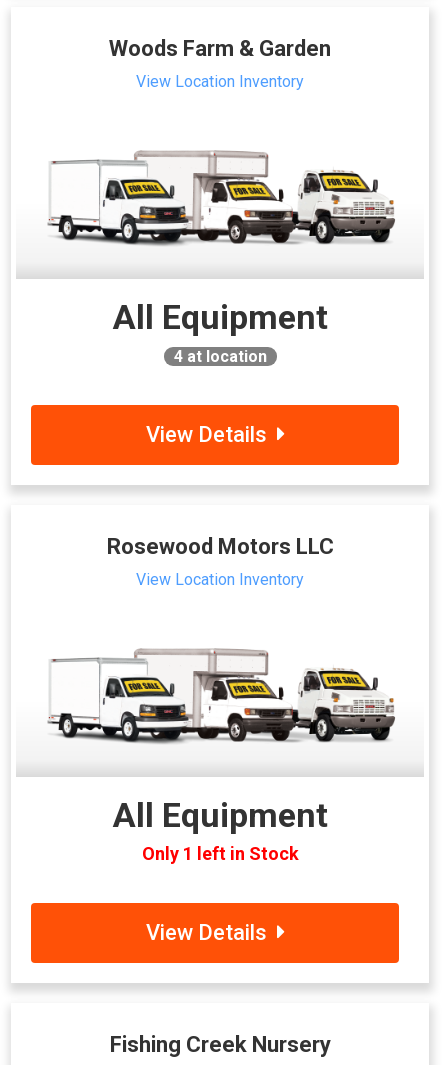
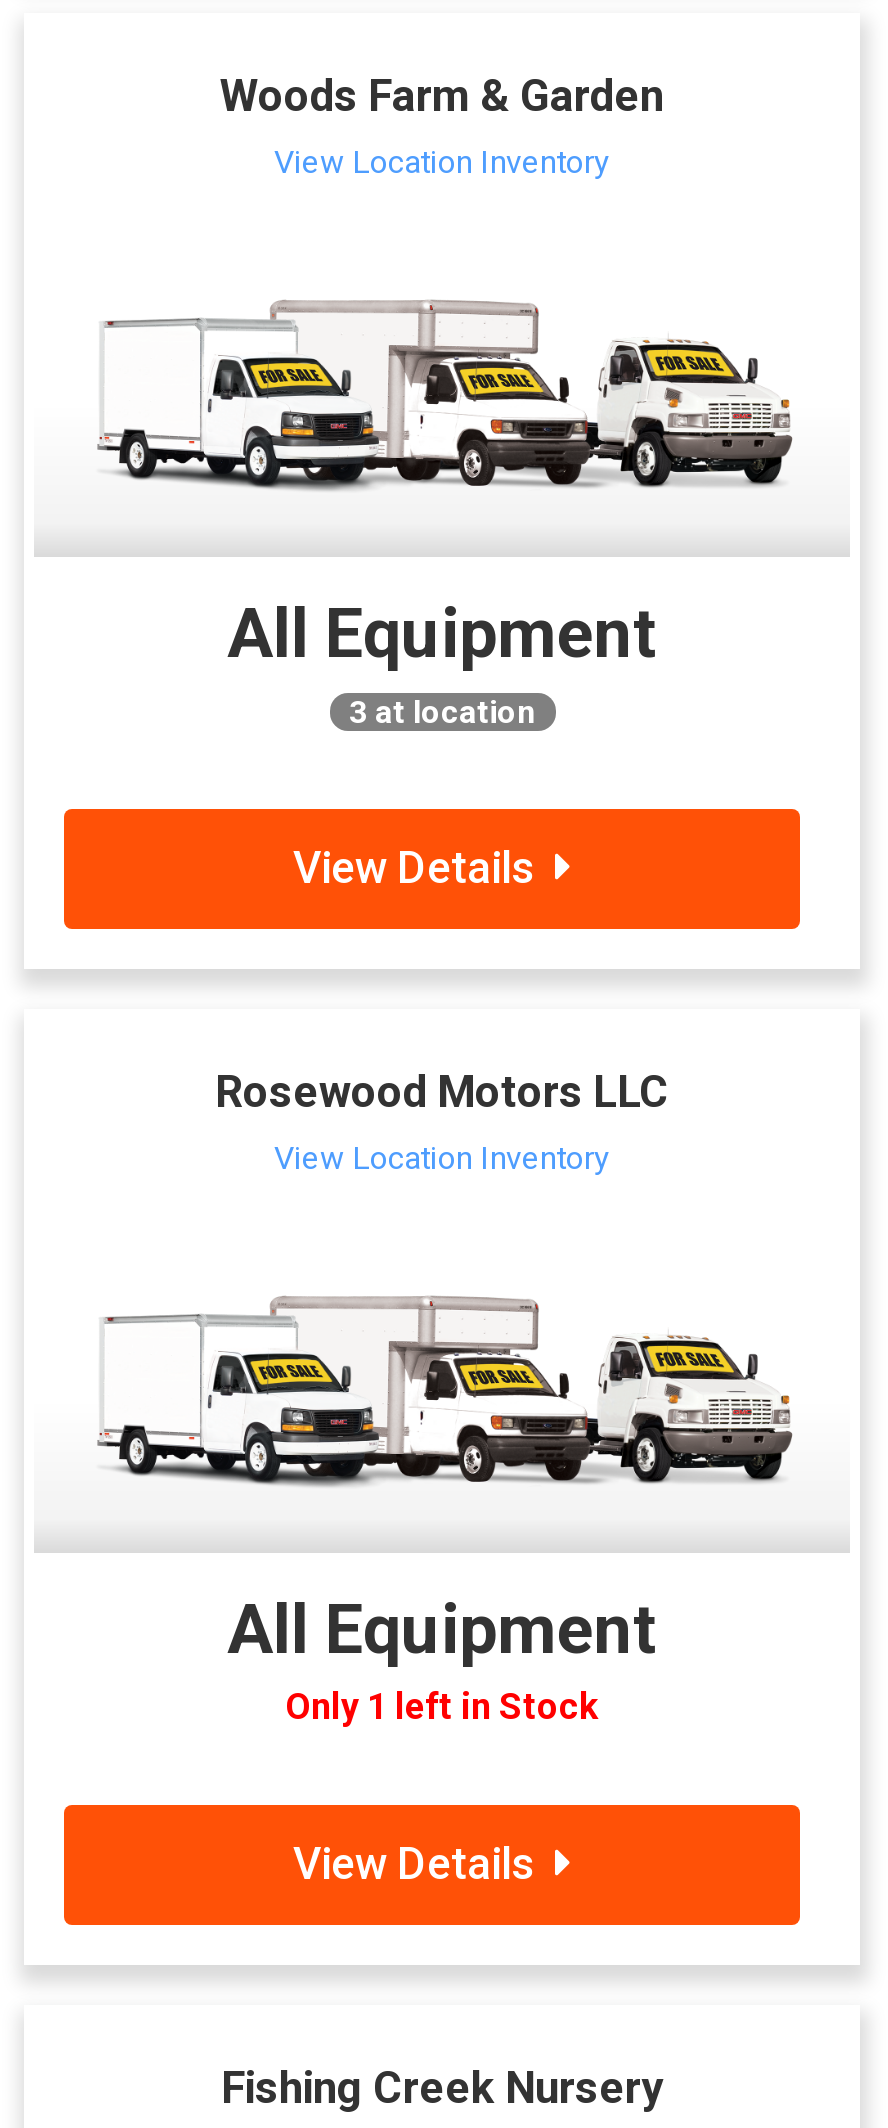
[173,347,266,366] 4at location -> [349,693,535,731] 3at location

